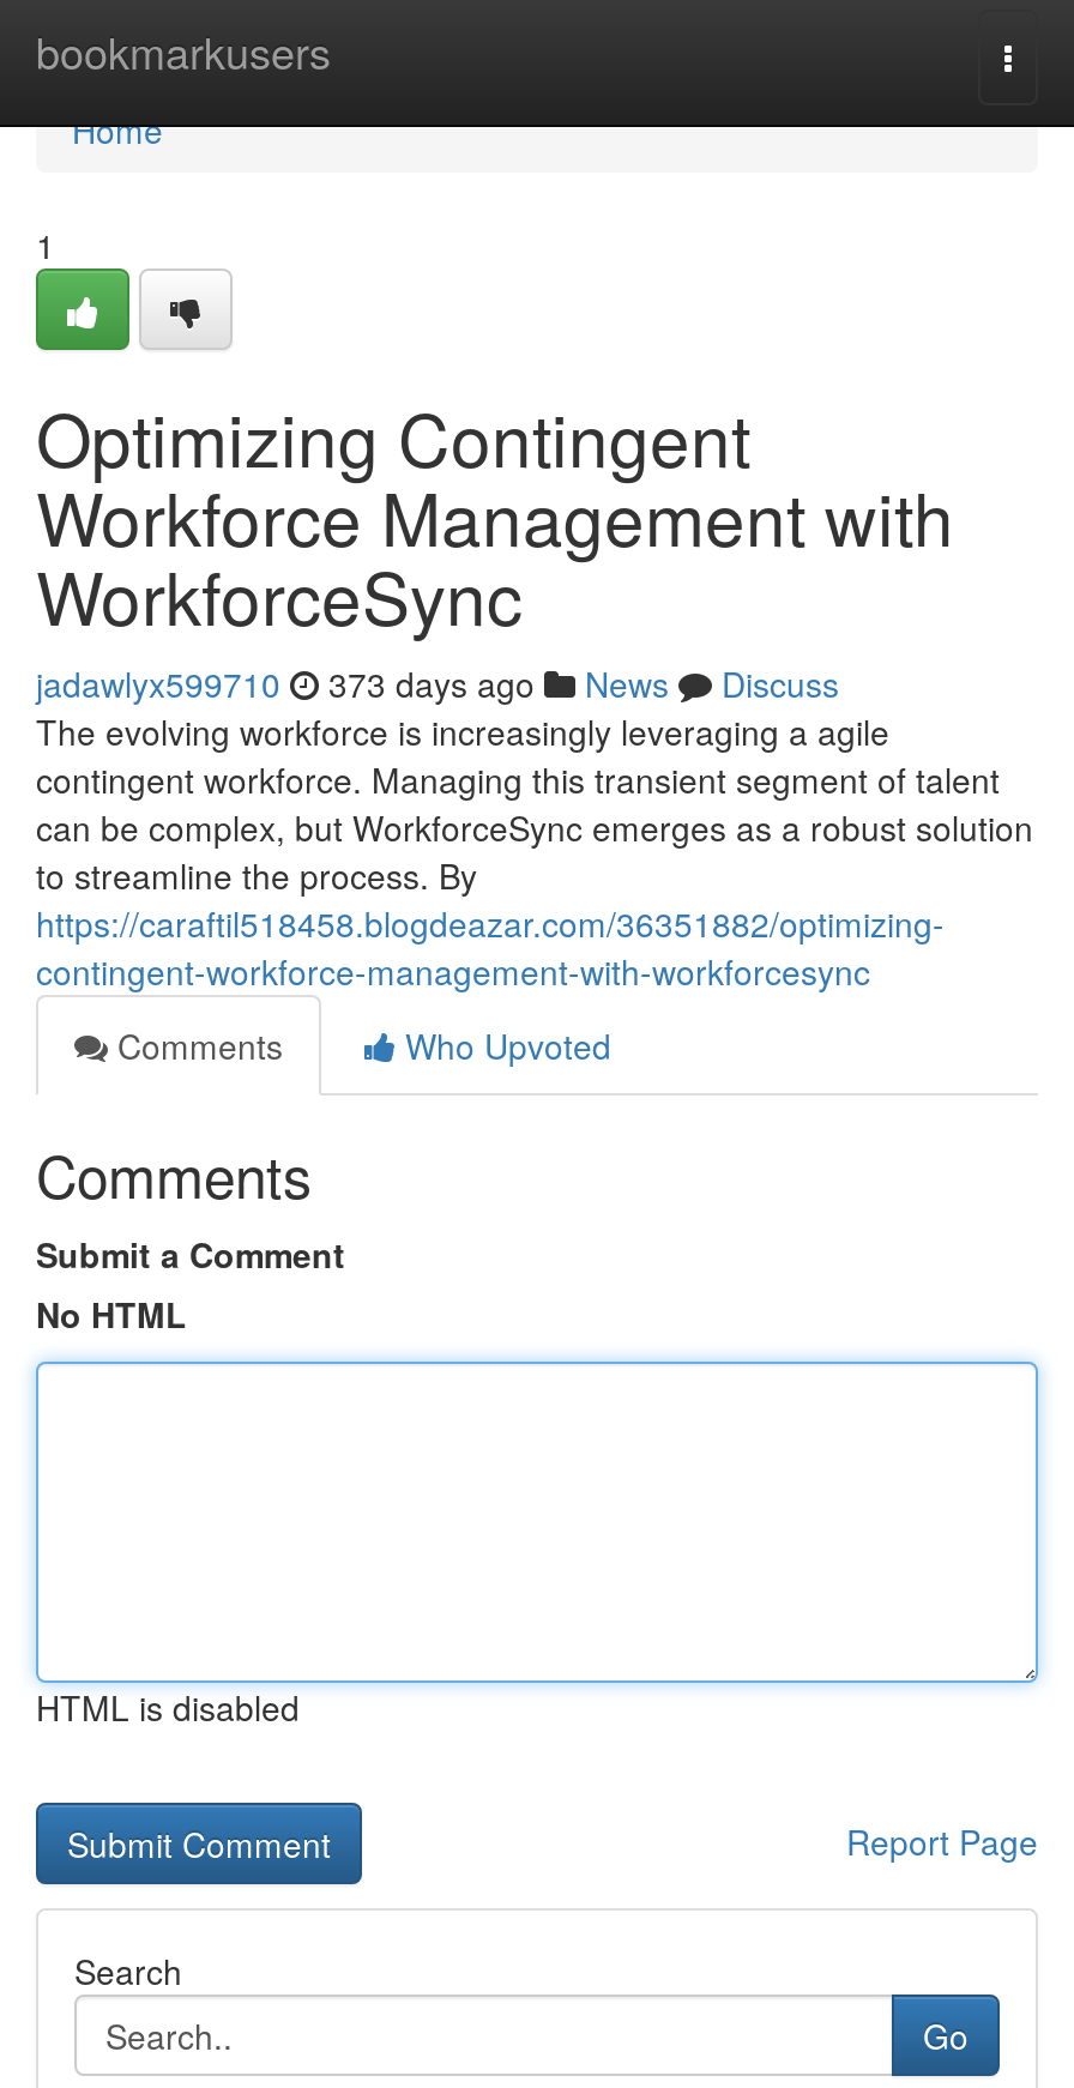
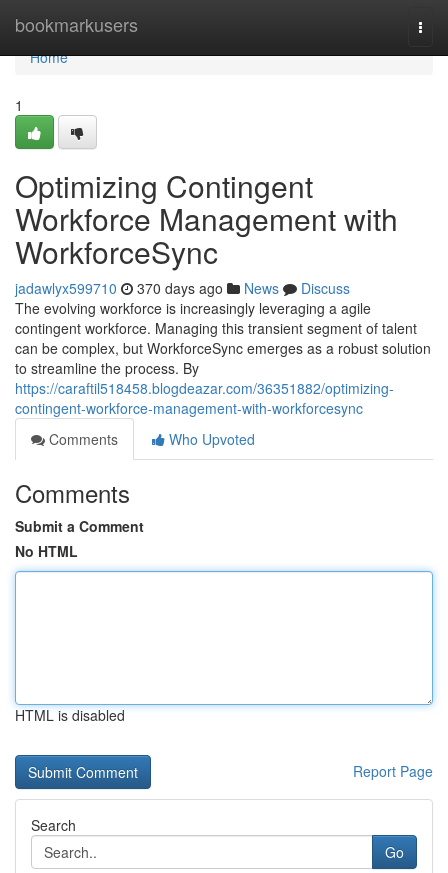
[36,659,839,707] jadawlyx599710 373 days ago News Discuss -> [15,278,350,298] jadawlyx599710 370 days ago News Discuss

